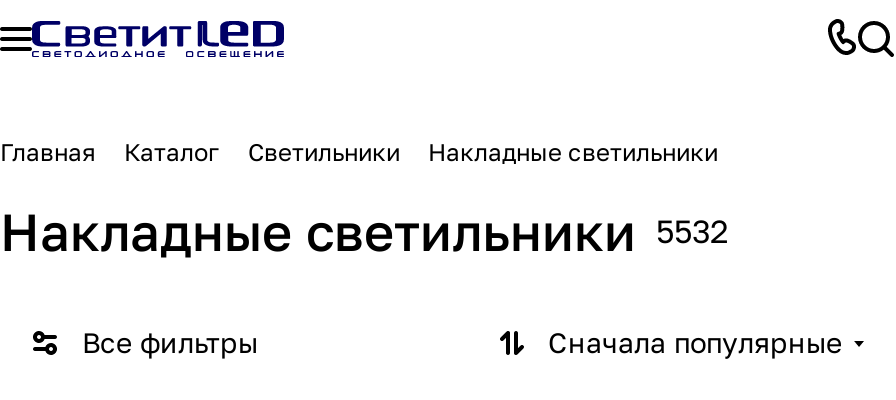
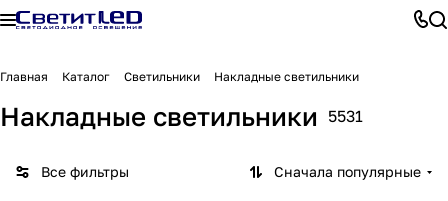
[0,201,728,263] Накладные светильники 5532 -> [0,101,363,132] Накладные светильники 5531

